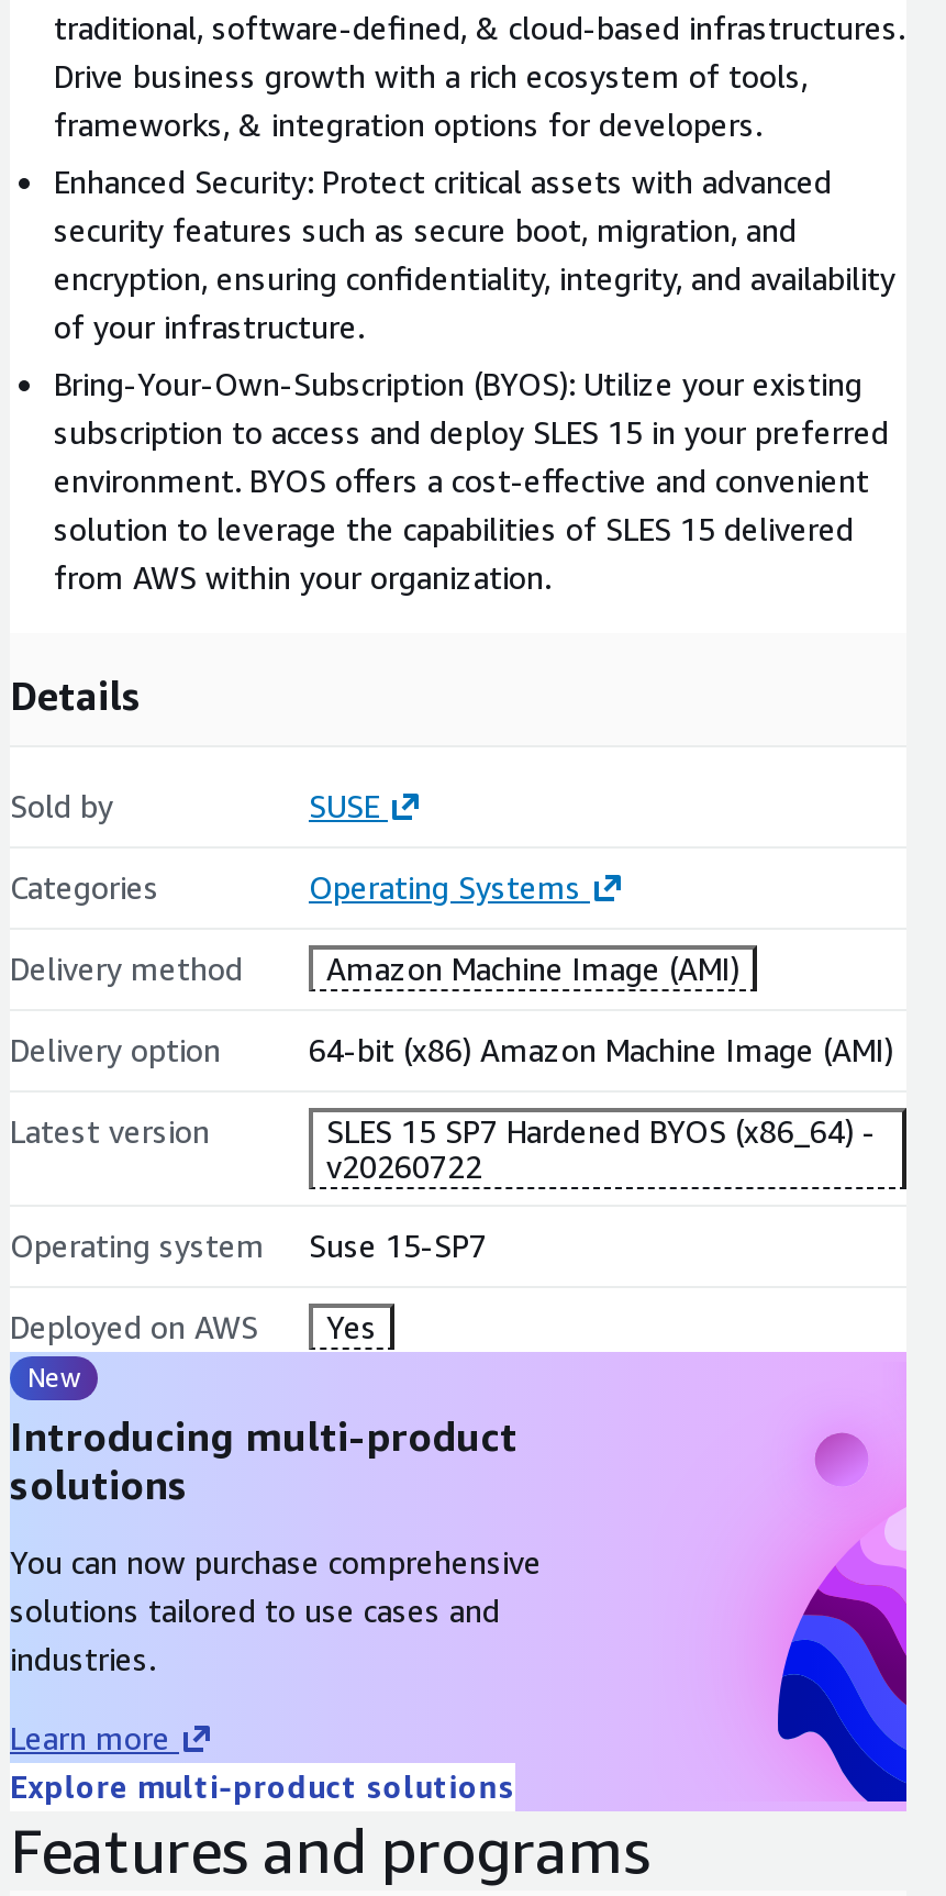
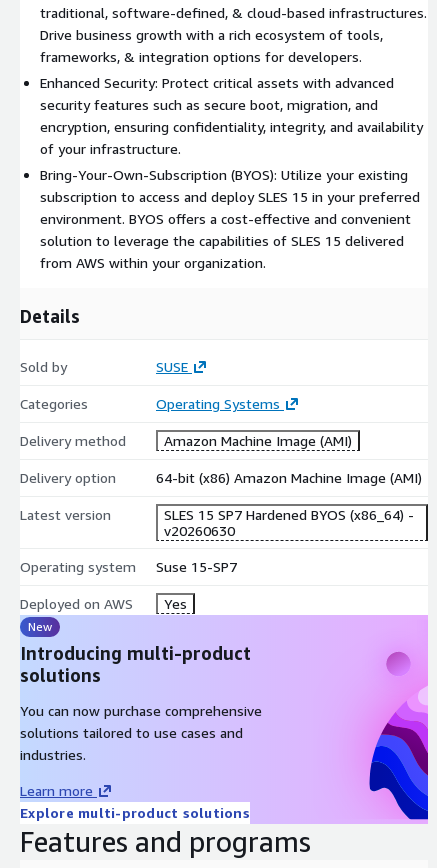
[326,1147,482,1185] v20260722 -> [164,522,235,539] v20260630

